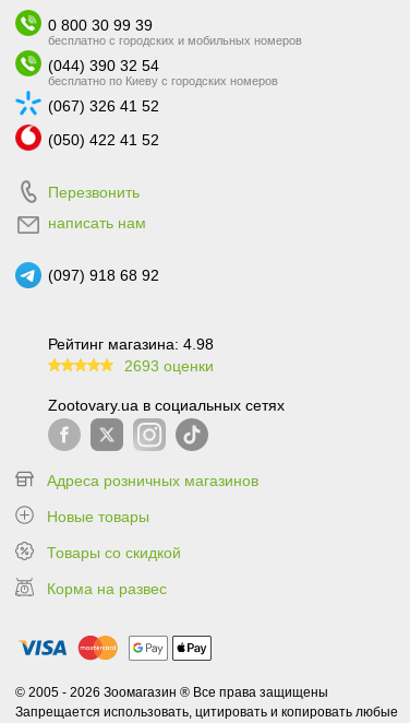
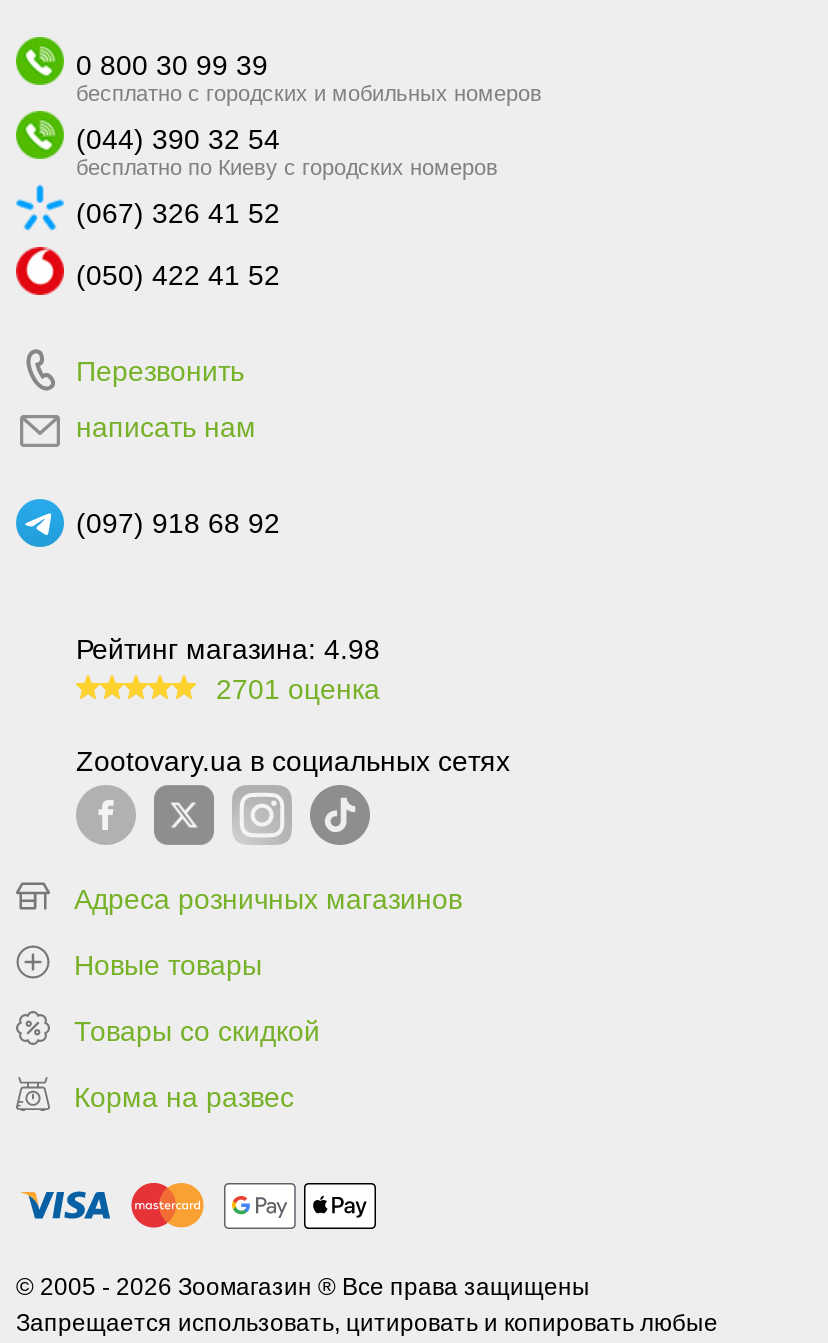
[124,357,214,375] 2693 оценки -> [216,673,380,705] 2701 оценка

